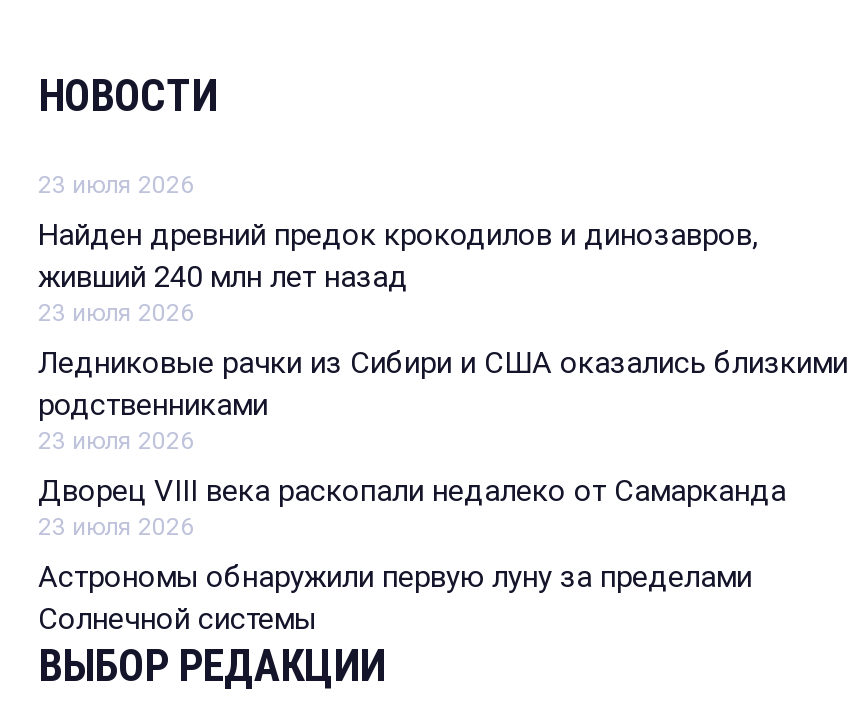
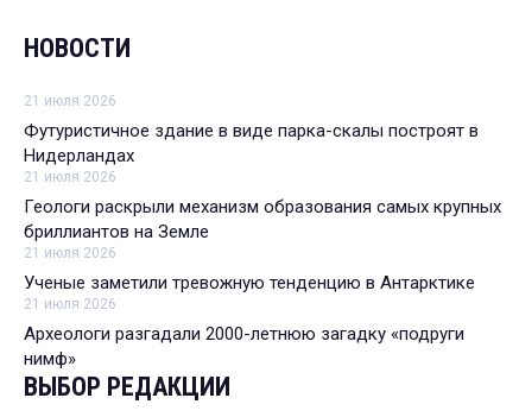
[38,171,194,199] 23 июля 2026 -> [24,93,116,110] 21 июля 2026
[38,217,758,327] Найден древний предок крокодилов и динозавров, | живший 240 млн лет назад | 23 июля 2026 -> [24,120,479,186] Футуристичное здание в виде парка-скалы построят в | Нидерландах | 21 июля 2026
[38,345,848,455] Ледниковые рачки из Сибири и США оказались близкими | родственниками | 23 июля 2026 -> [24,196,501,262] Геологи раскрыли механизм образования самых крупных | бриллиантов на Земле | 21 июля 2026
[38,473,786,541] Дворец VIII века раскопали недалеко от Самарканда | 23 июля 2026 -> [24,272,475,313] Ученые заметили тревожную тенденцию в Антарктике | 21 июля 2026
[38,559,752,637] Астрономы обнаружили первую луну за пределами | Солнечной системы -> [24,323,464,370] Археологи разгадали 2000-летнюю загадку «подруги | нимф»

